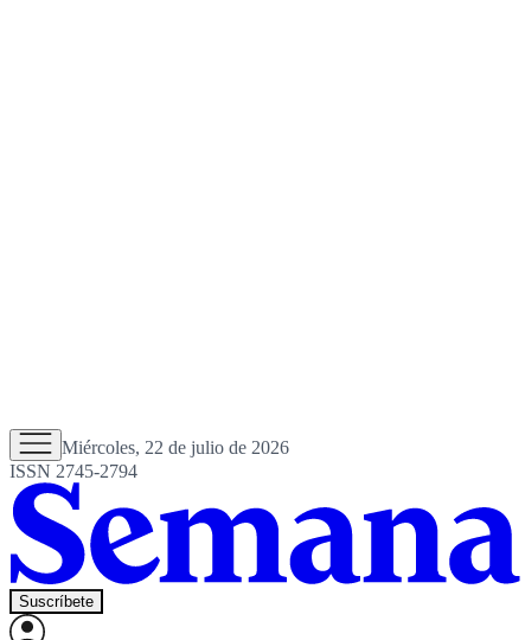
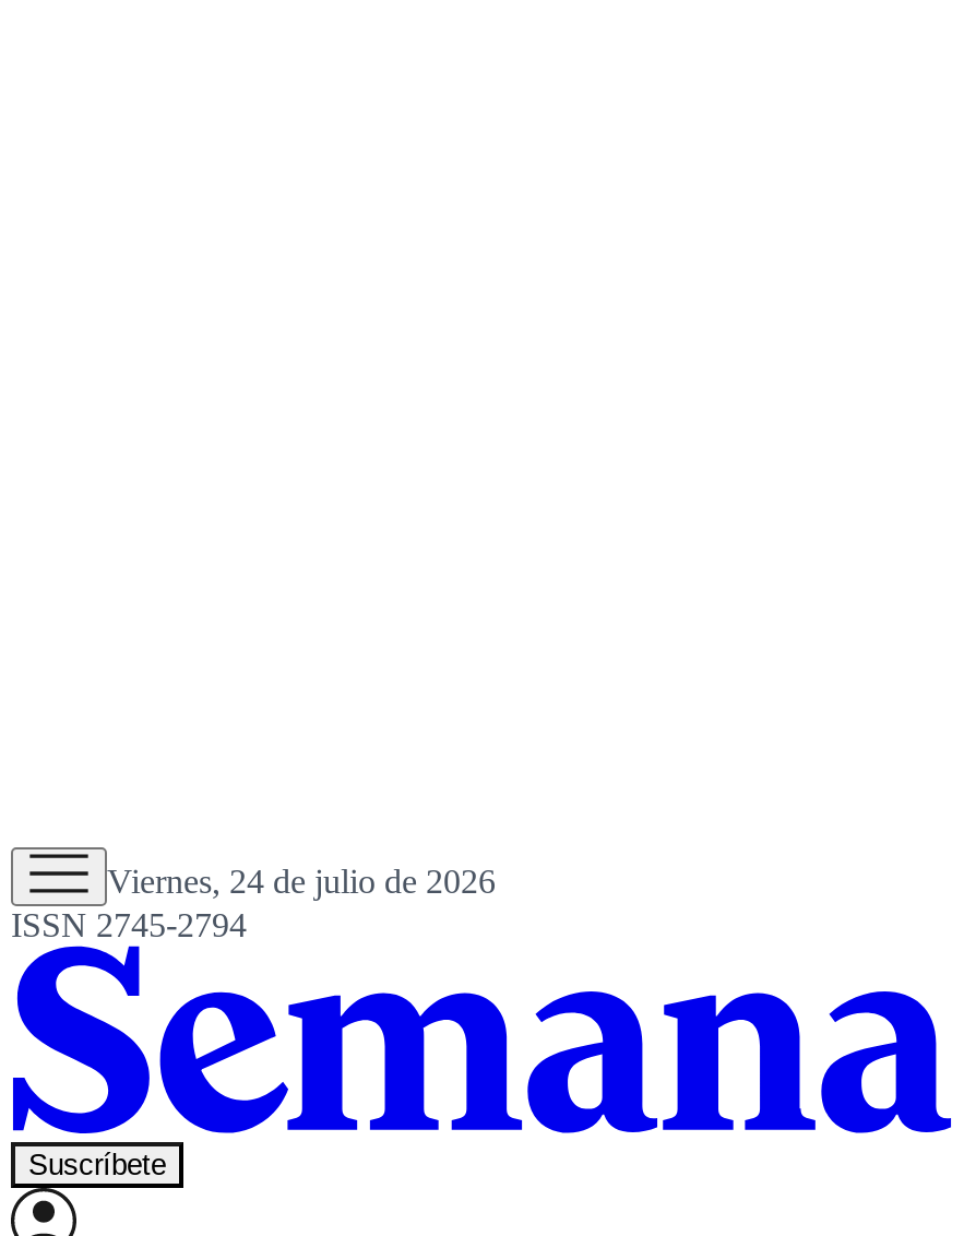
[62,437,289,457] Miércoles, 22 de julio de 2026 -> [107,863,496,900] Viernes, 24 de julio de 2026

